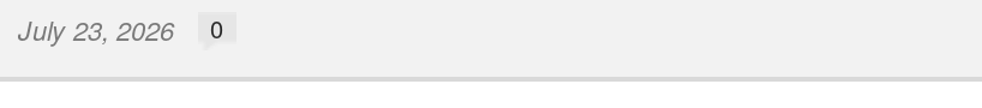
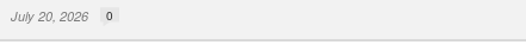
[18,12,224,48] July 23, 2026 0 -> [11,7,113,25] July 20, 2026 0

